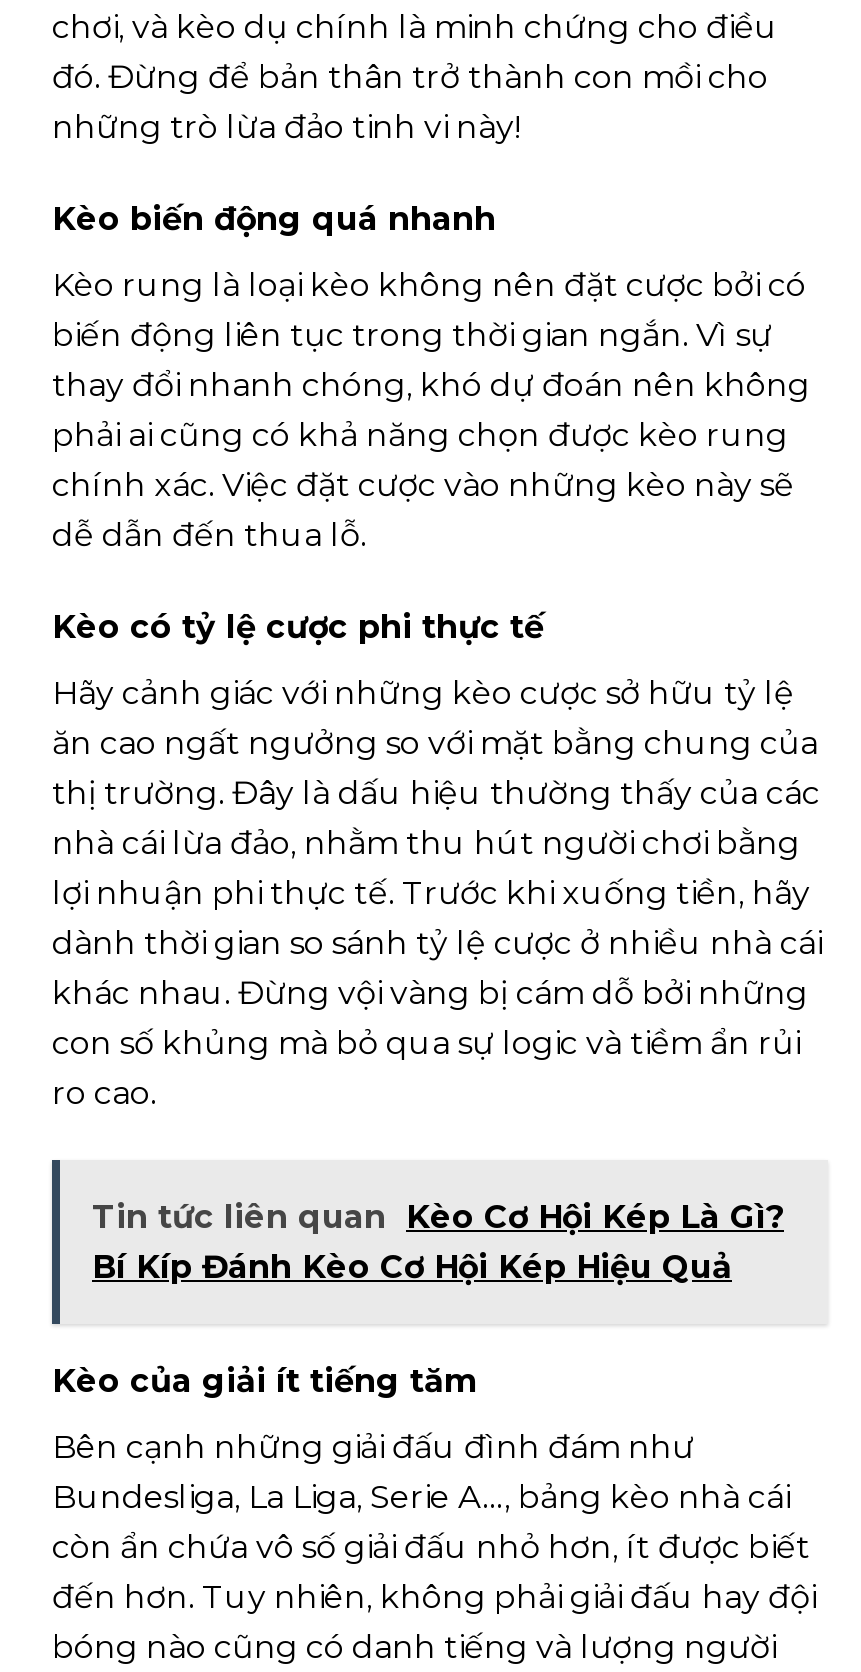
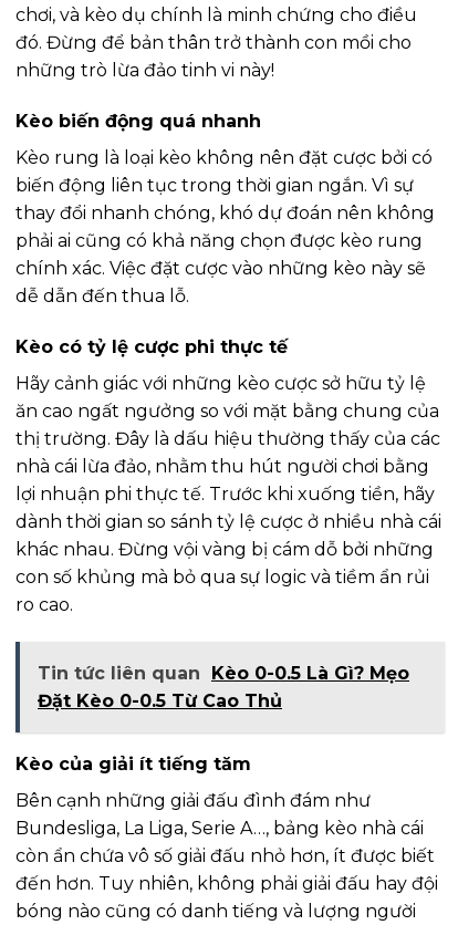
[92,1197,784,1285] Tin tức liên quan Kèo Cơ Hội Kép Là Gì? | Bí Kíp Đánh Kèo Cơ Hội Kép Hiệu Quả -> [38,662,409,711] Tin tức liên quan Kèo 0-0.5 Là Gì? Mẹo | Đặt Kèo 0-0.5 Từ Cao Thủ

